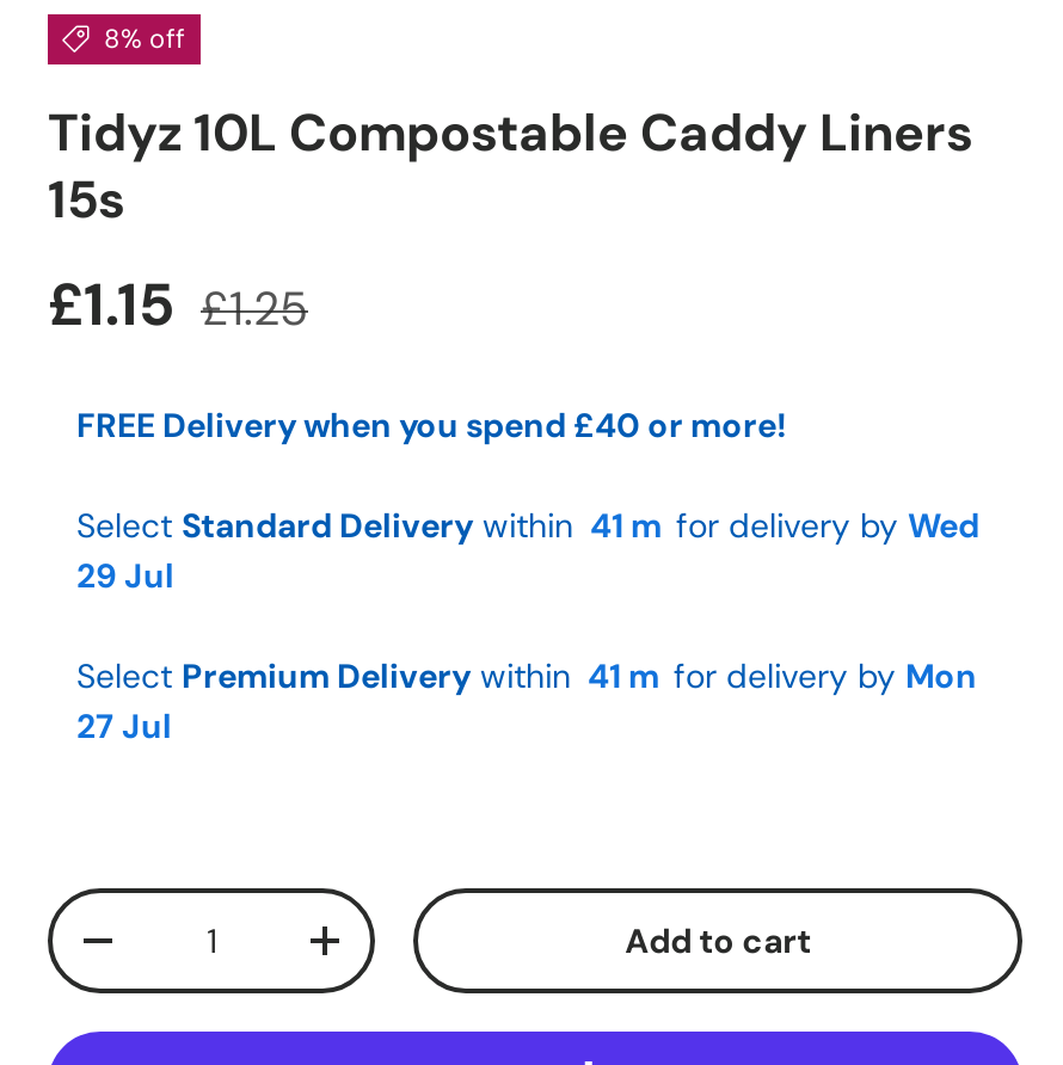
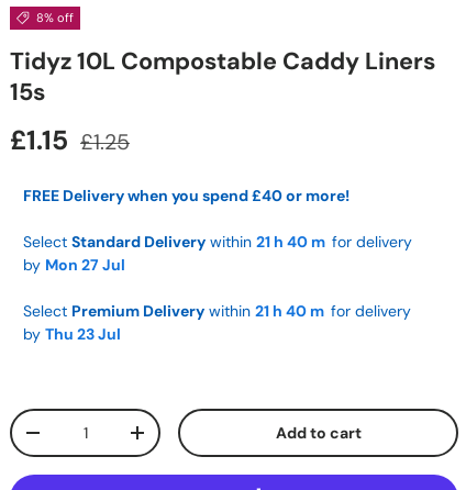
[76,503,979,596] Select Standard Delivery within 41 m for delivery by Wed | 29 Jul -> [23,231,412,274] Select Standard Delivery within 21 h 40 m for delivery | by Mon 27 Jul
[76,653,977,746] Select Premium Delivery within 41 m for delivery by Mon | 27 Jul -> [23,301,411,343] Select Premium Delivery within 21 h 40 m for delivery | by Thu 23 Jul

